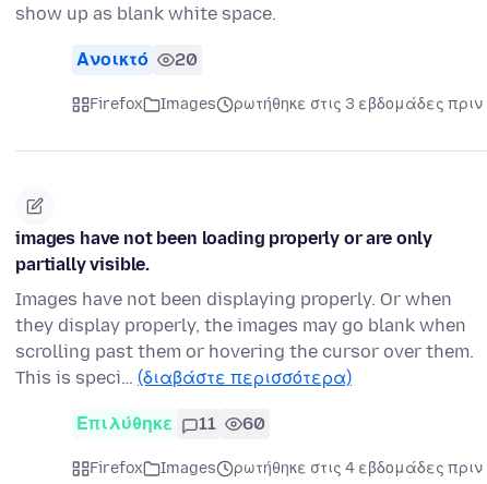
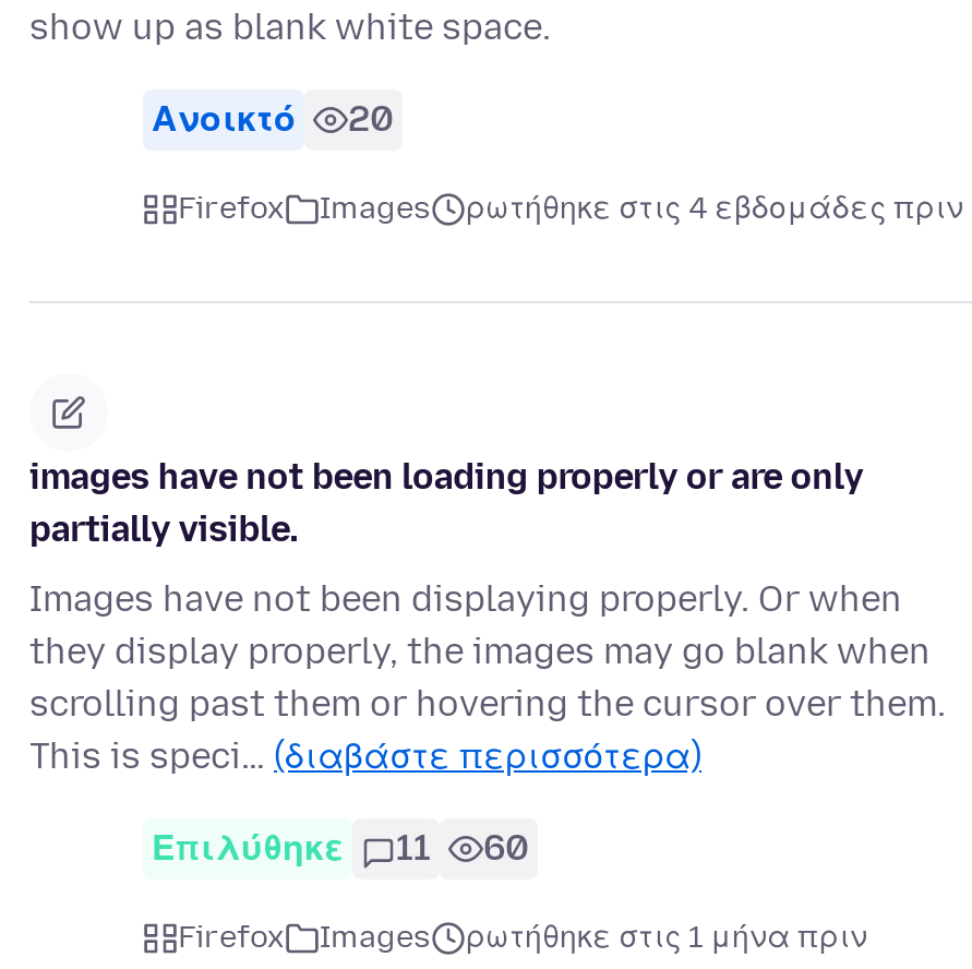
[234,95,483,114] ρωτήθηκε στις 3 εβδομάδες πριν -> none
moved [234,459,483,478] -> [466,191,963,228]: ρωτήθηκε στις 4 εβδομάδες πριν
none -> [466,920,867,957] ρωτήθηκε στις 1 μήνα πριν

